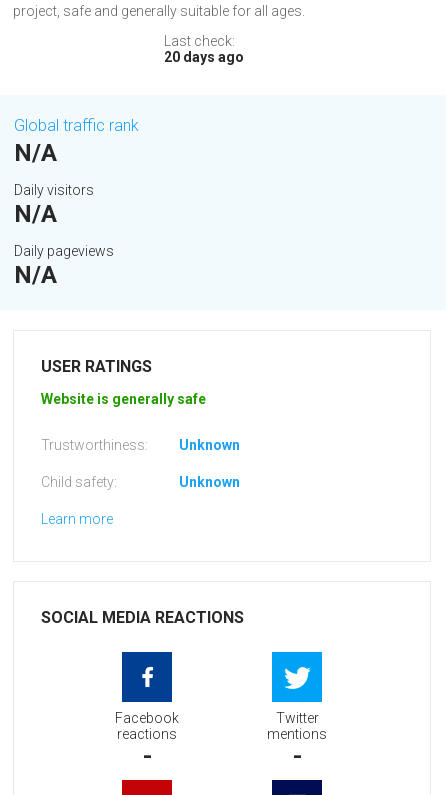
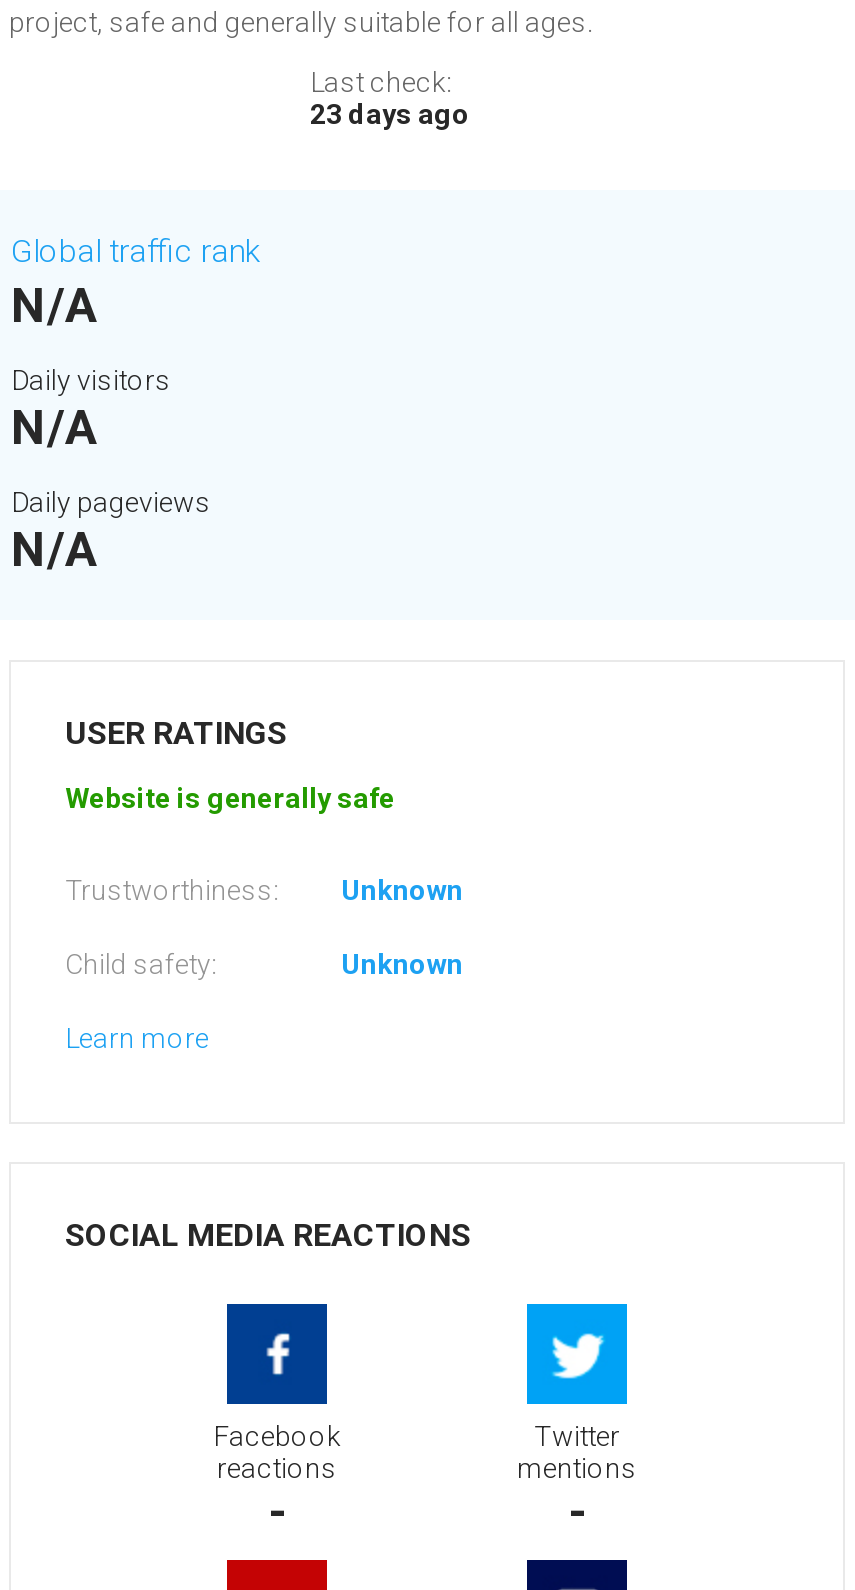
[163,49,243,65] 20 days ago -> [310,98,470,130] 23 days ago

